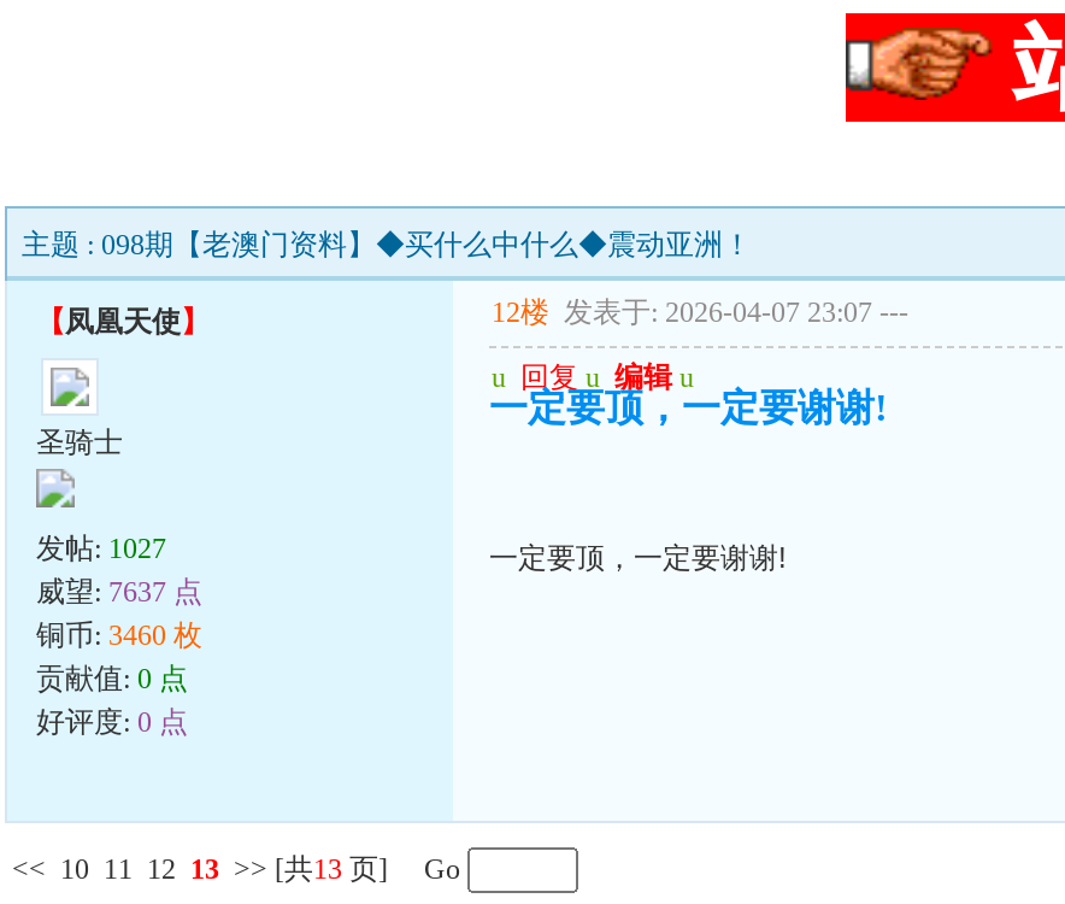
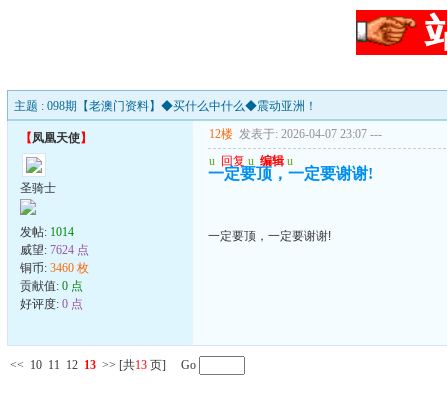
[36,531,166,565] 发帖: 1027 -> [20,225,74,239] 发帖: 1014
[36,574,202,608] 威望: 7637 点 -> [20,243,89,257] 威望: 7624 点

